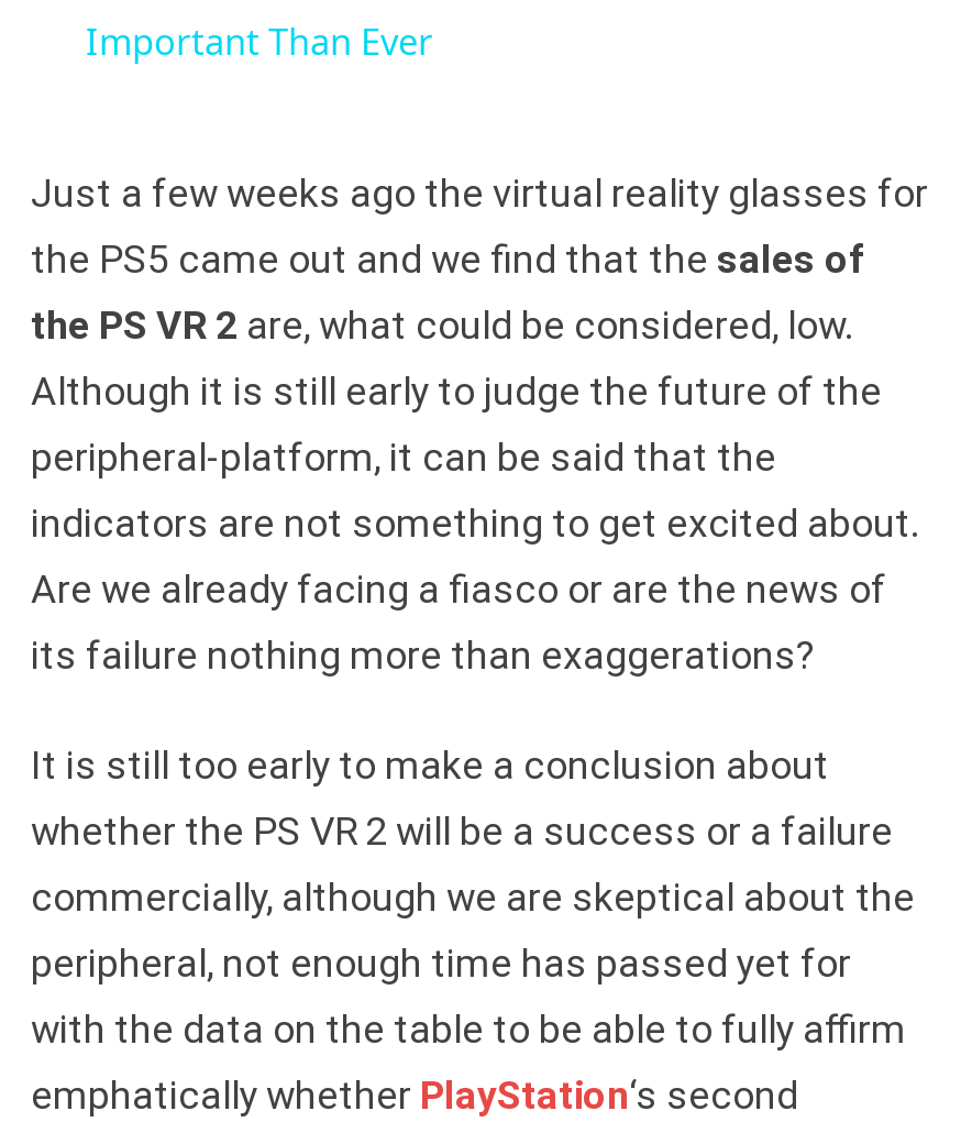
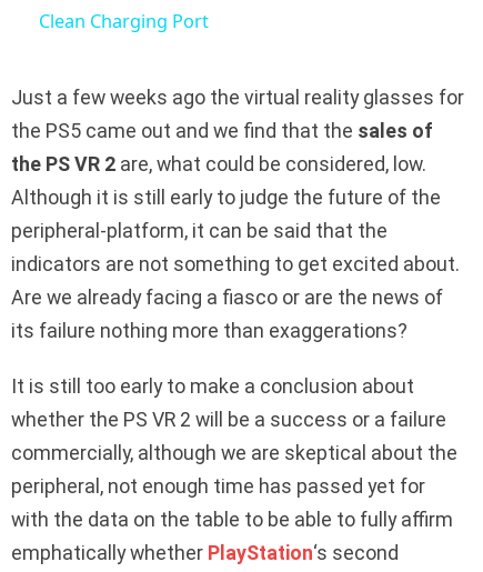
[86,18,433,67] Important Than Ever -> [39,9,209,34] Clean Charging Port

